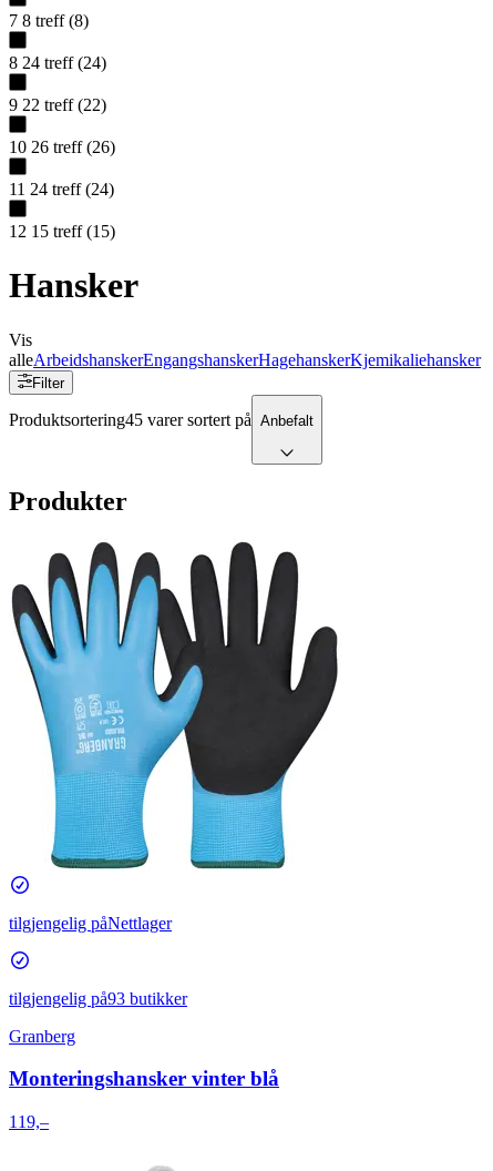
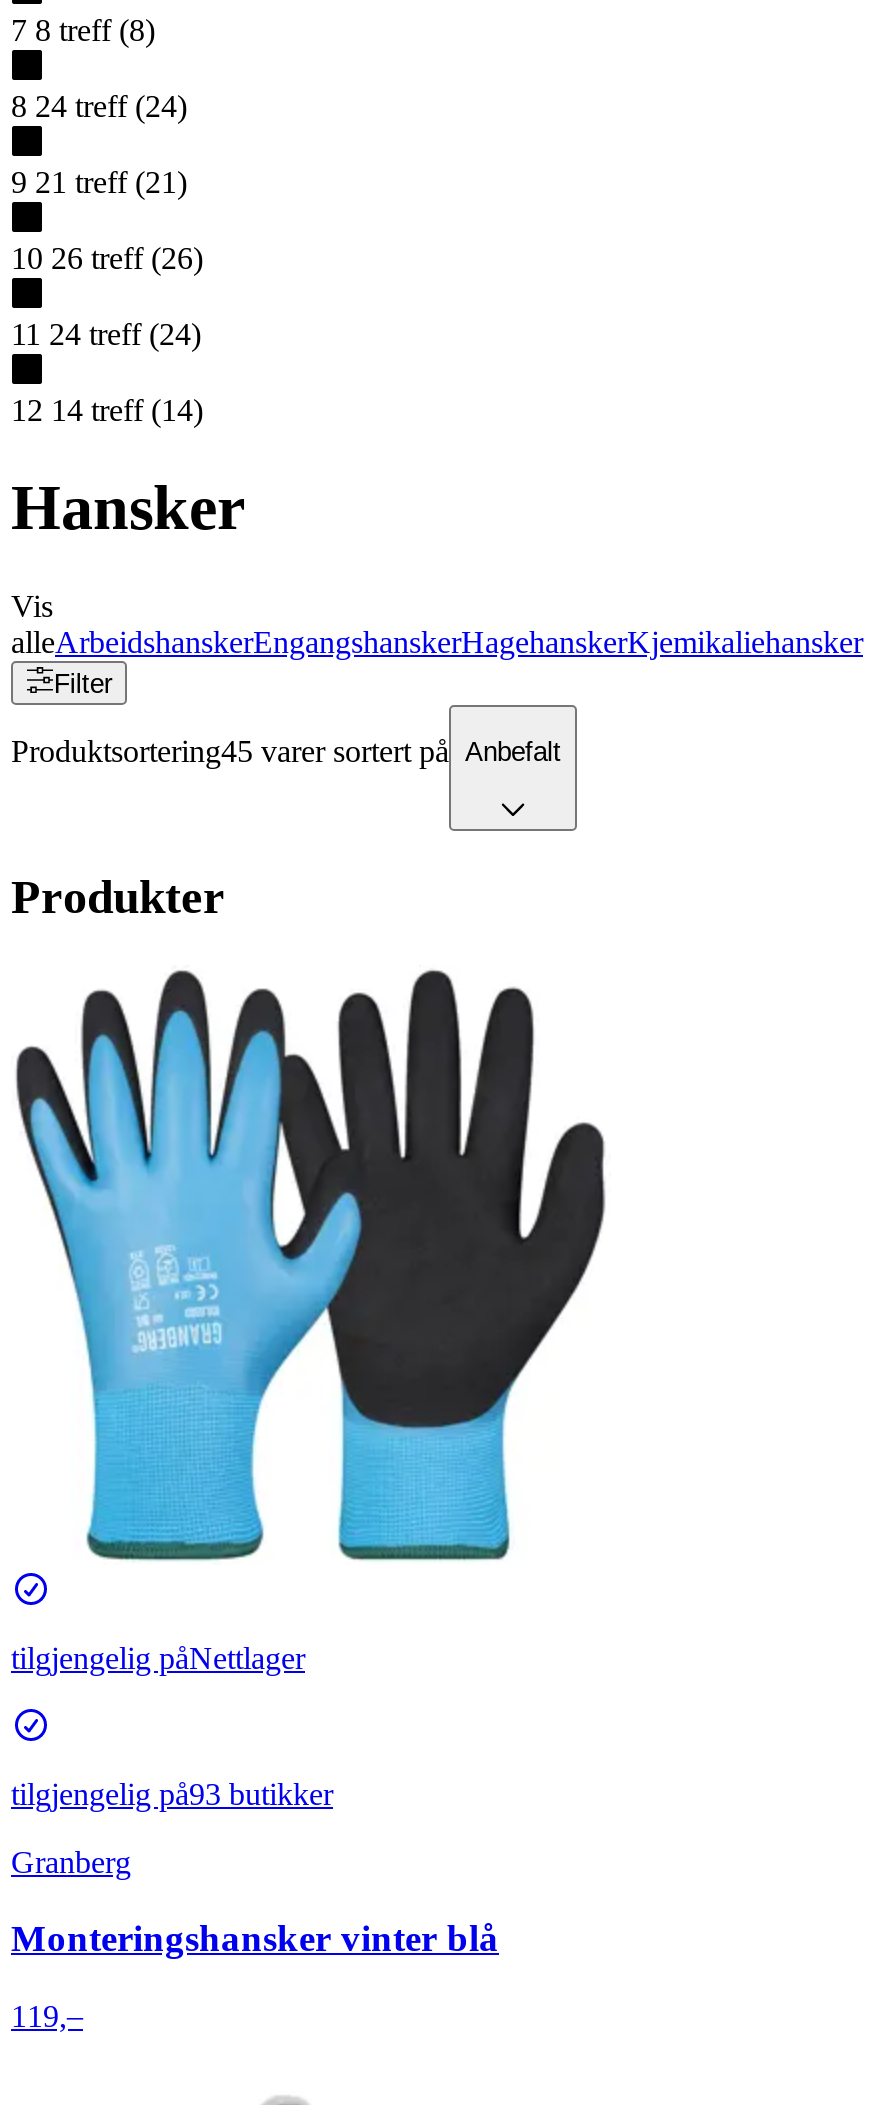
[9,95,106,114] 9 22 treff (22) -> [11,165,187,199] 9 21 treff (21)
[9,222,115,240] 12 15 treff (15) -> [11,393,203,427] 12 14 treff (14)

